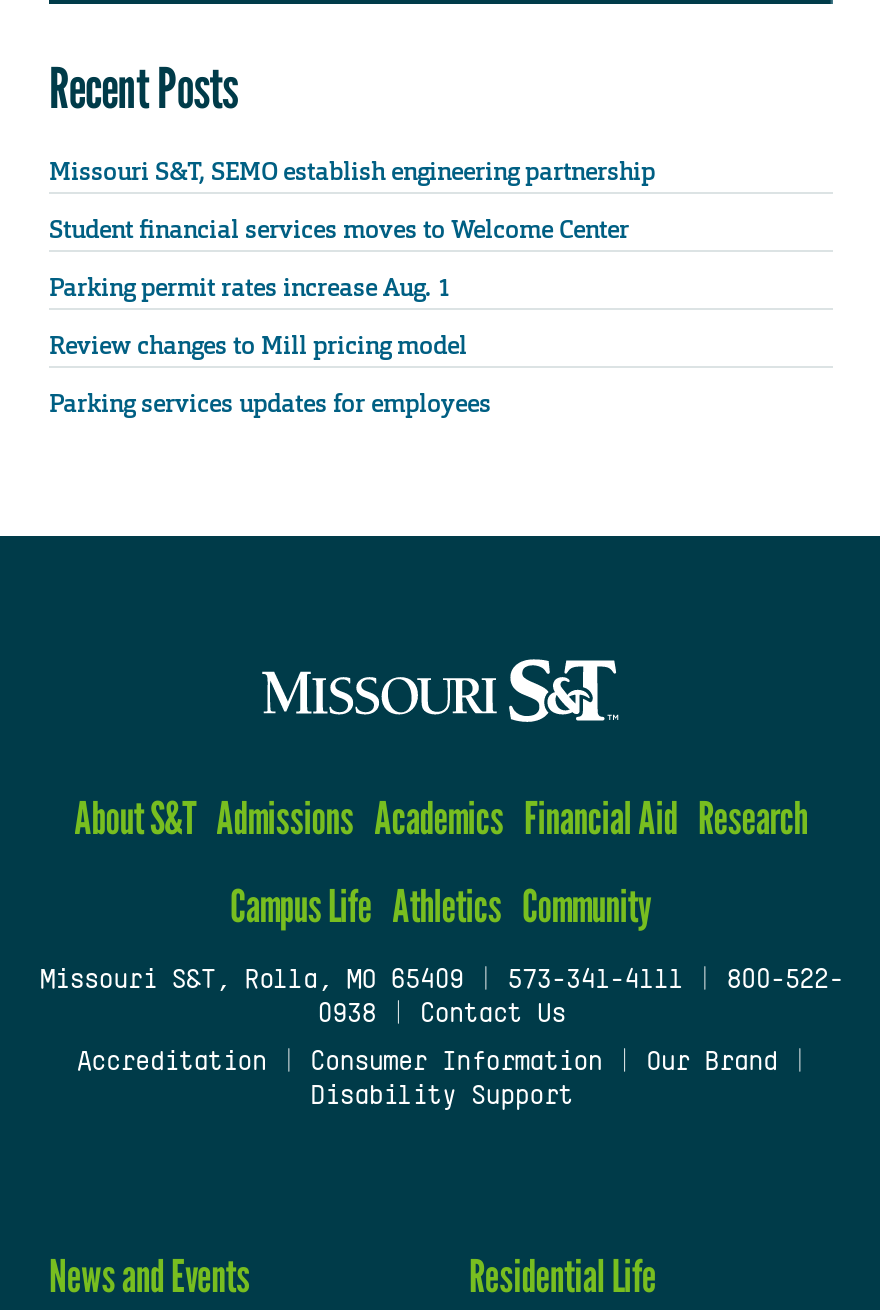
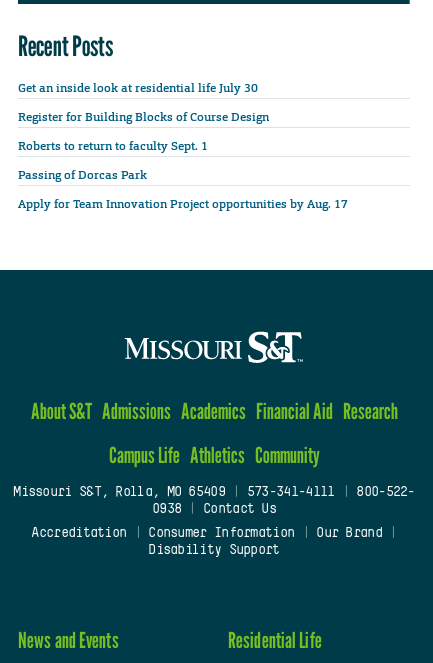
[49,155,655,187] Missouri S&T, SEMO establish engineering partnership -> [18,80,258,96] Get an inside look at residential life July 30
[49,213,629,245] Student financial services moves to Welcome Center -> [18,109,269,125] Register for Building Blocks of Course Design
[49,272,451,304] Parking permit rates increase Aug. 1 -> [18,138,211,154] Roberts to return to faculty Sept. 1
[49,330,467,362] Review changes to Mill pricing model -> [18,167,147,183] Passing of Dorcas Park
[49,388,491,420] Parking services updates for employees -> [18,196,348,212] Apply for Team Innovation Project opportunities by Aug. 17

